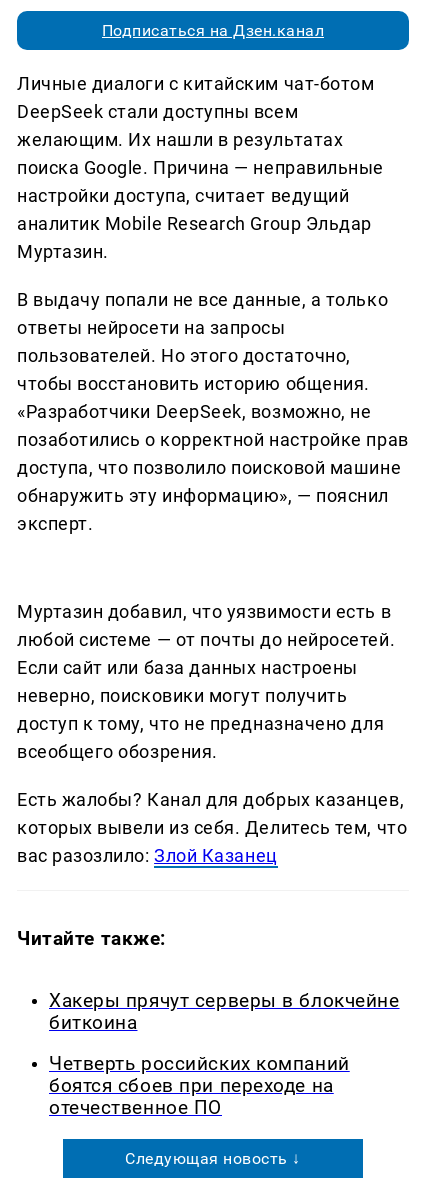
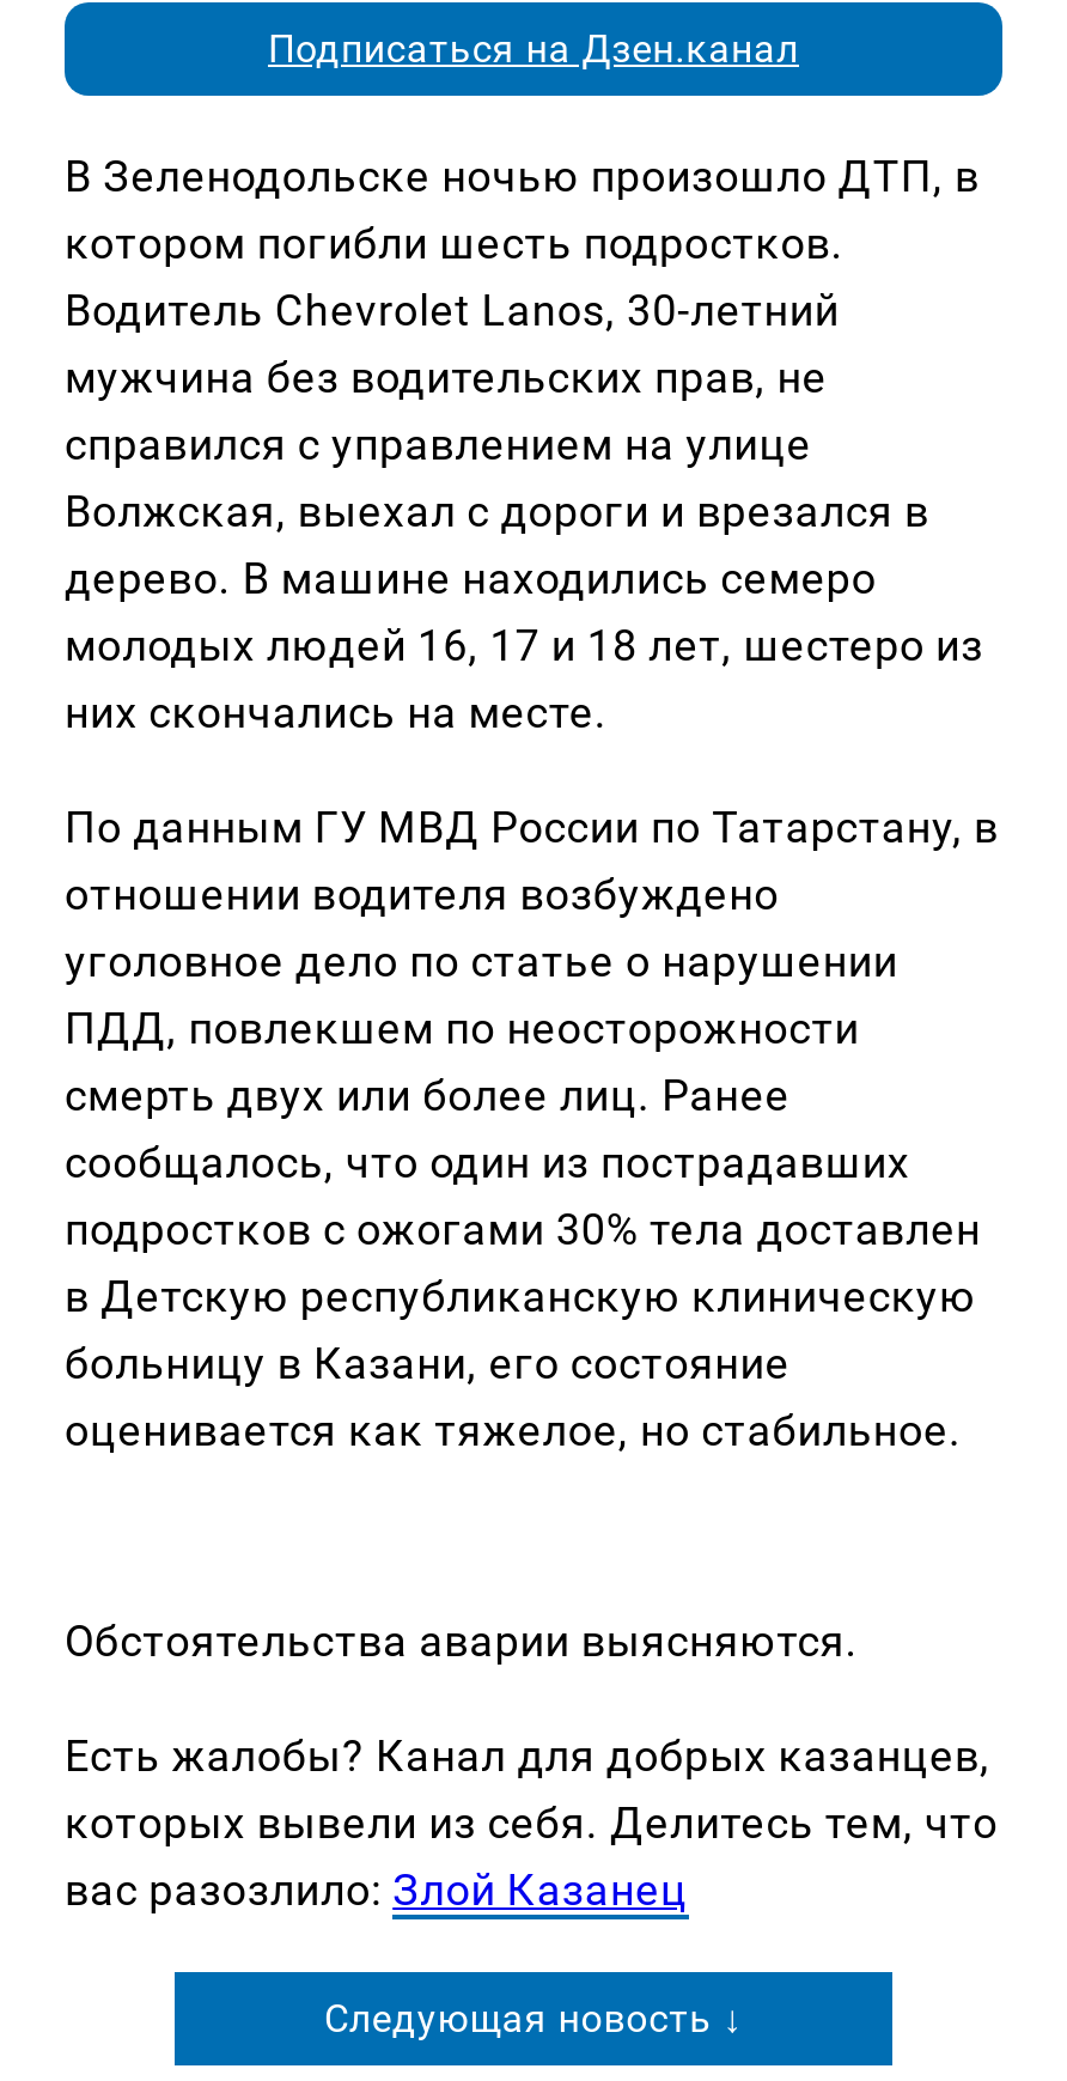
[17,73,384,262] Личные диалоги с китайским чат-ботом | DeepSeek стали доступны всем | желающим. Их нашли в результатах | поиска Google. Причина — неправильные | настройки доступа, считает ведущий | аналитик Mobile Research Group Эльдар | Муртазин. -> [65,151,984,738] В Зеленодольске ночью произошло ДТП, в | котором погибли шесть подростков. | Водитель Chevrolet Lanos, 30-летний | мужчина без водительских прав, не | справился с управлением на улице | Волжская, выехал с дороги и врезался в | дерево. В машине находились семеро | молодых людей 16, 17 и 18 лет, шестеро из | них скончались на месте.
[17,289,409,534] В выдачу попали не все данные, а только | ответы нейросети на запросы | пользователей. Но этого достаточно, | чтобы восстановить историю общения. | «Разработчики DeepSeek, возможно, не | позаботились о корректной настройке прав | доступа, что позволило поисковой машине | обнаружить эту информацию», — пояснил | эксперт. -> [65,802,999,1456] По данным ГУ МВД России по Татарстану, в | отношении водителя возбуждено | уголовное дело по статье о нарушении | ПДД, повлекшем по неосторожности | смерть двух или более лиц. Ранее | сообщалось, что один из пострадавших | подростков с ожогами 30% тела доставлен | в Детскую республиканскую клиническую | больницу в Казани, его состояние | оценивается как тяжелое, но стабильное.
[17,601,395,762] Муртазин добавил, что уязвимости есть в | любой системе — от почты до нейросетей. | Если сайт или база данных настроены | неверно, поисковики могут получить | доступ к тому, что не предназначено для | всеобщего обозрения. -> [65,1616,858,1666] Обстоятельства аварии выясняются.
[17,927,399,1119] Читайте также: | Хакеры прячут серверы в блокчейне | биткоина | Четверть российских компаний | боятся сбоев при переходе на | отечественное ПО -> none

